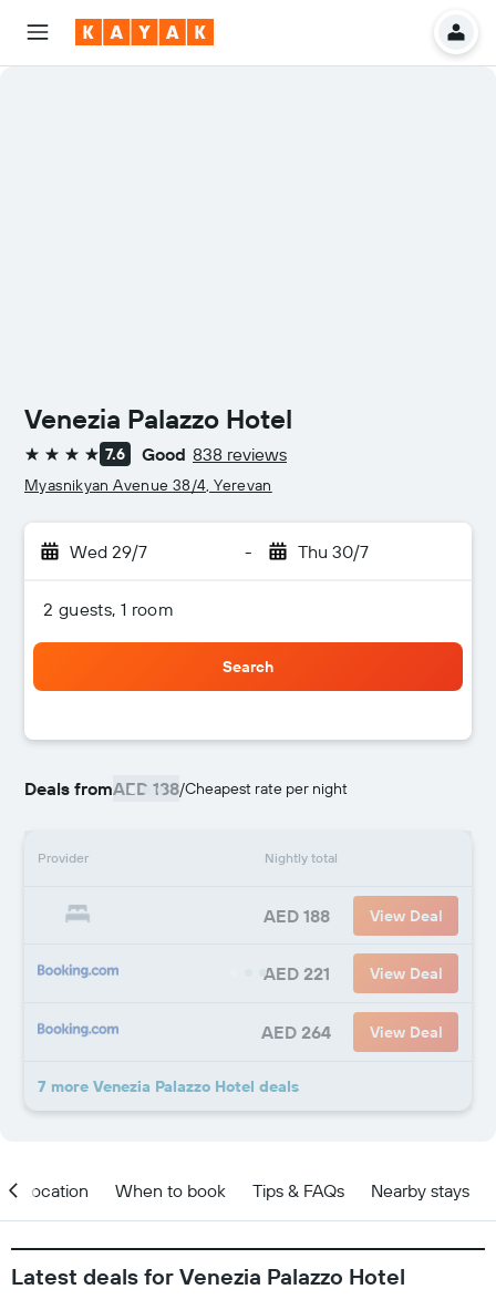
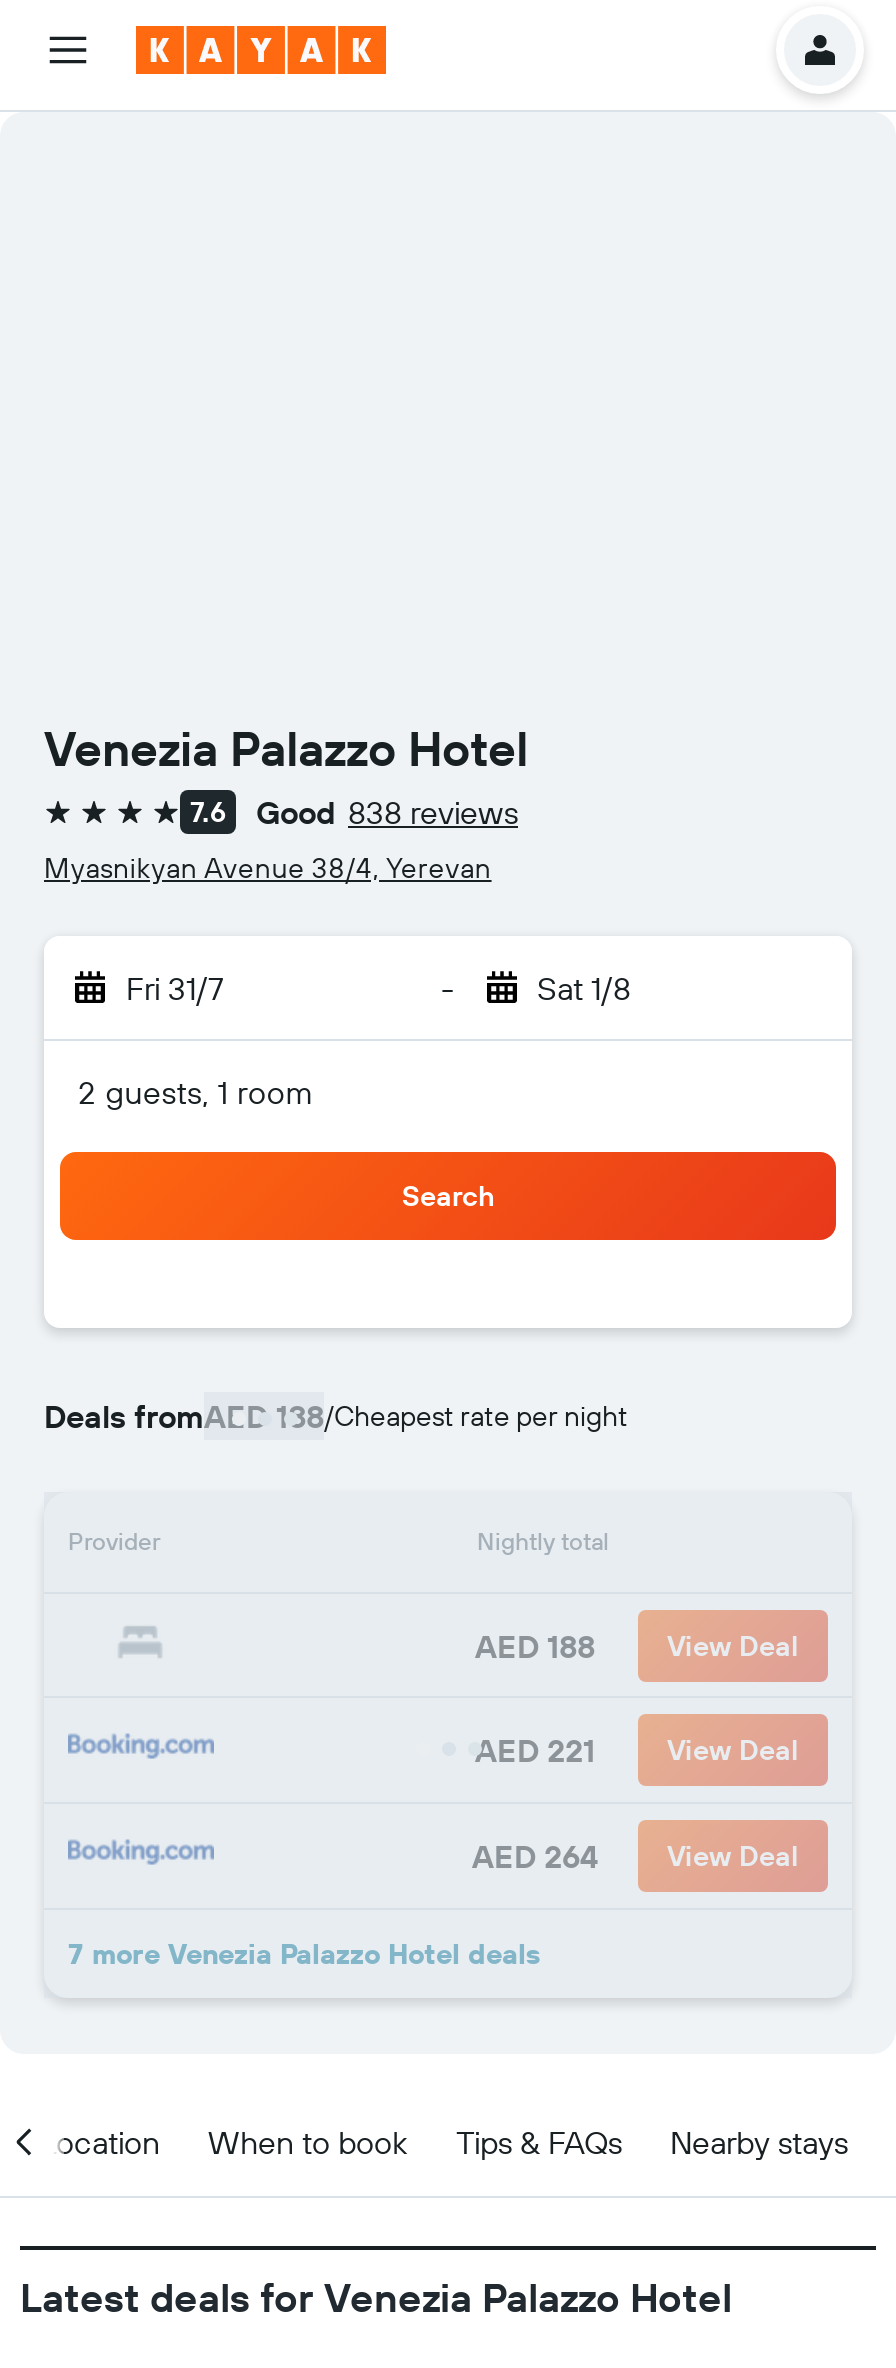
[70,540,147,563] Wed 29/7 -> [126,968,224,1008] Fri 31/7
[297,540,368,563] Thu 30/7 -> [537,968,631,1008] Sat 1/8

